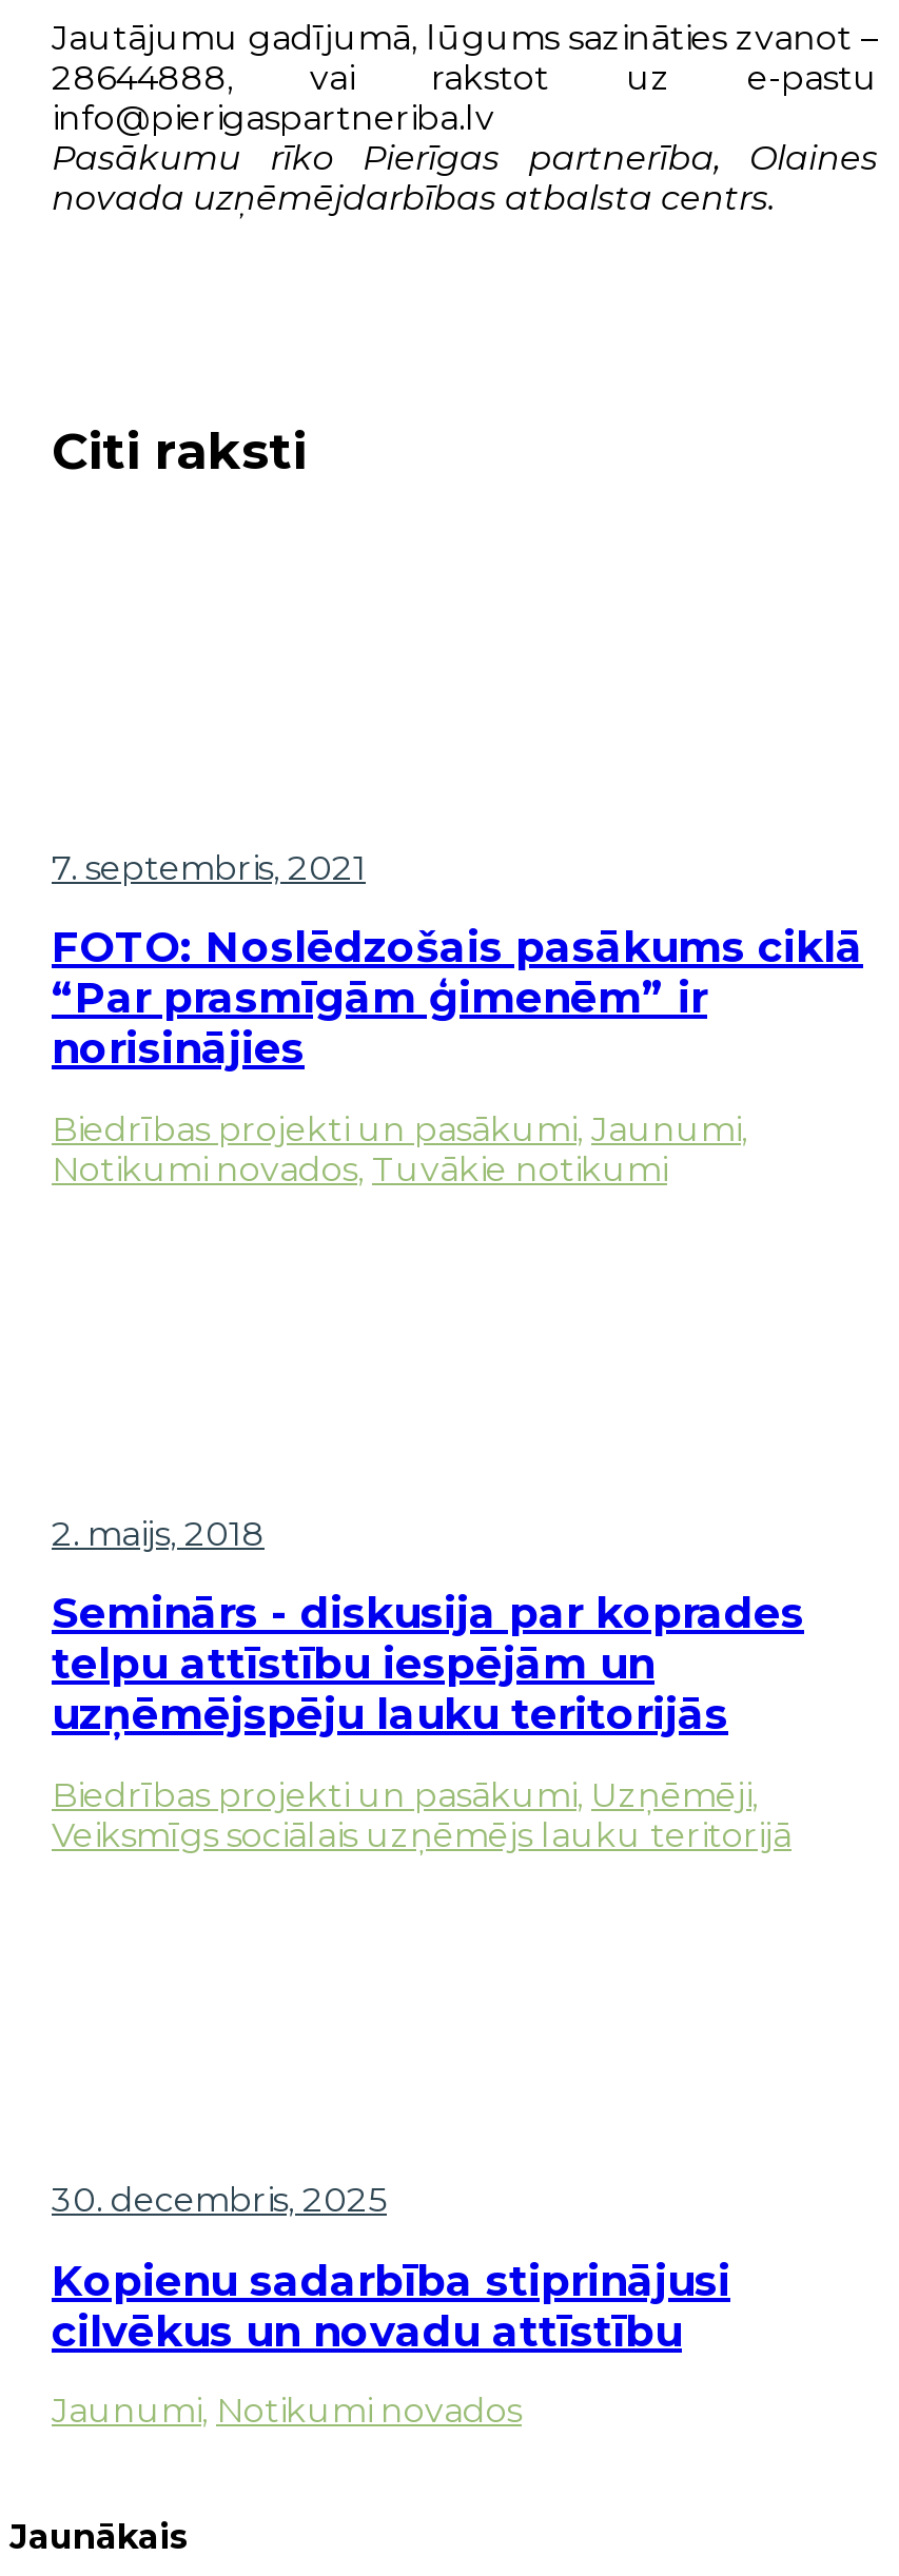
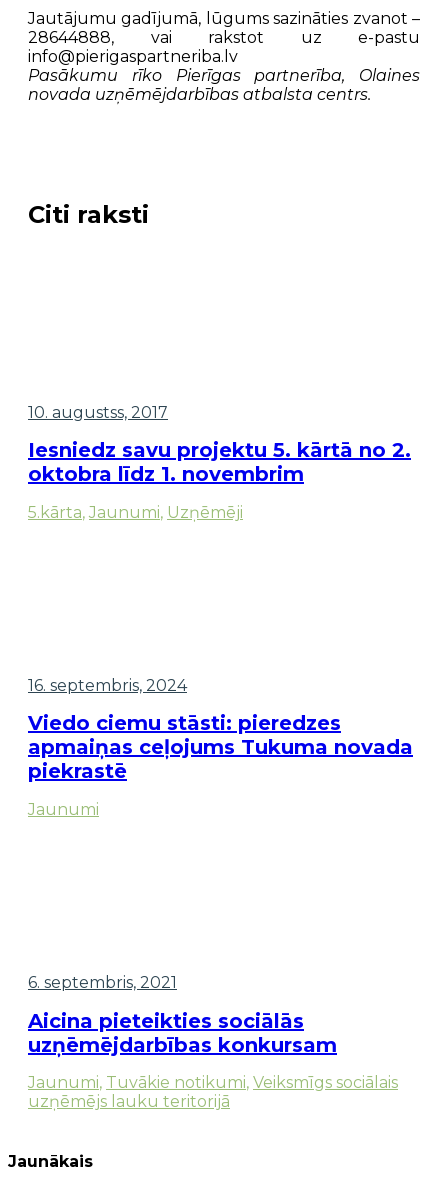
[52,847,366,887] 7. septembris, 2021 -> [28,402,168,421] 10. augustss, 2017
[52,922,863,1074] FOTO: Noslēdzošais pasākums ciklā | “Par prasmīgām ģimenēm” ir | norisinājies -> [28,438,411,486] Iesniedz savu projektu 5. kārtā no 2. | oktobra līdz 1. novembrim
[52,1109,747,1189] Biedrības projekti un pasākumi, Jaunumi, | Notikumi novados, Tuvākie notikumi -> [28,503,243,522] 5.kārta, Jaunumi, Uzņēmēji
[52,1513,265,1553] 2. maijs, 2018 -> [28,676,187,695] 16. septembris, 2024
[52,1588,804,1740] Seminārs - diskusija par koprades | telpu attīstību iespējām un | uzņēmējspēju lauku teritorijās -> [28,711,413,783] Viedo ciemu stāsti: pieredzes | apmaiņas ceļojums Tukuma novada | piekrastē
[52,1775,791,1855] Biedrības projekti un pasākumi, Uzņēmēji, | Veiksmīgs sociālais uzņēmējs lauku teritorijā -> [28,800,99,819] Jaunumi
[52,2180,387,2220] 30. decembris, 2025 -> [28,973,177,992] 6. septembris, 2021
[52,2255,730,2356] Kopienu sadarbība stiprinājusi | cilvēkus un novadu attīstību -> [28,1008,337,1056] Aicina pieteikties sociālās | uzņēmējdarbības konkursam
[52,2391,522,2431] Jaunumi, Notikumi novados -> [28,1073,398,1111] Jaunumi, Tuvākie notikumi, Veiksmīgs sociālais | uzņēmējs lauku teritorijā

